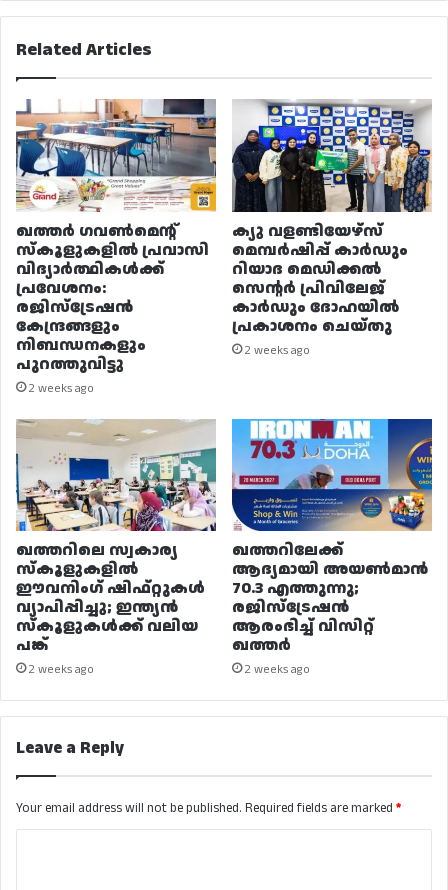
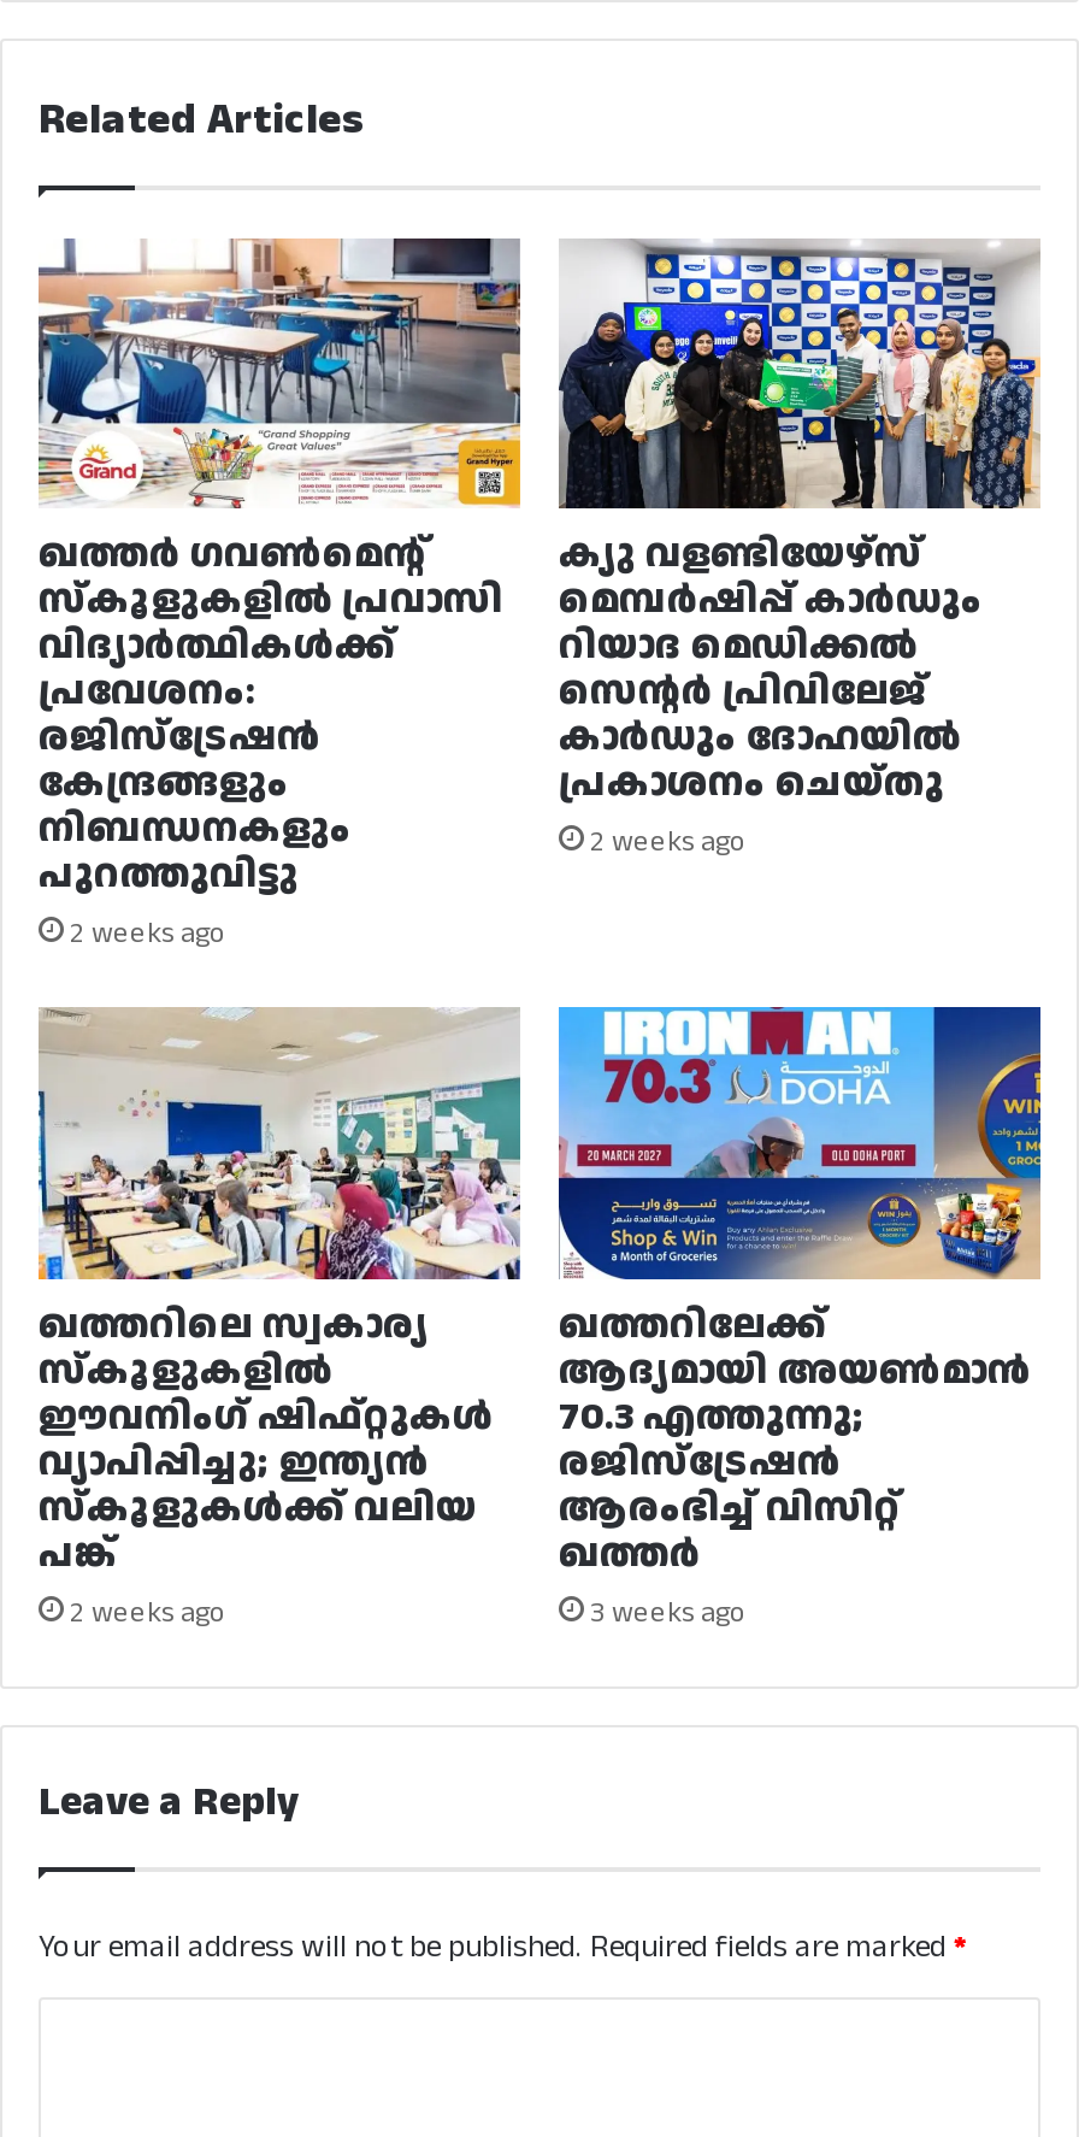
[245,661,310,678] 2 weeks ago -> [590,1592,747,1633] 3 weeks ago

